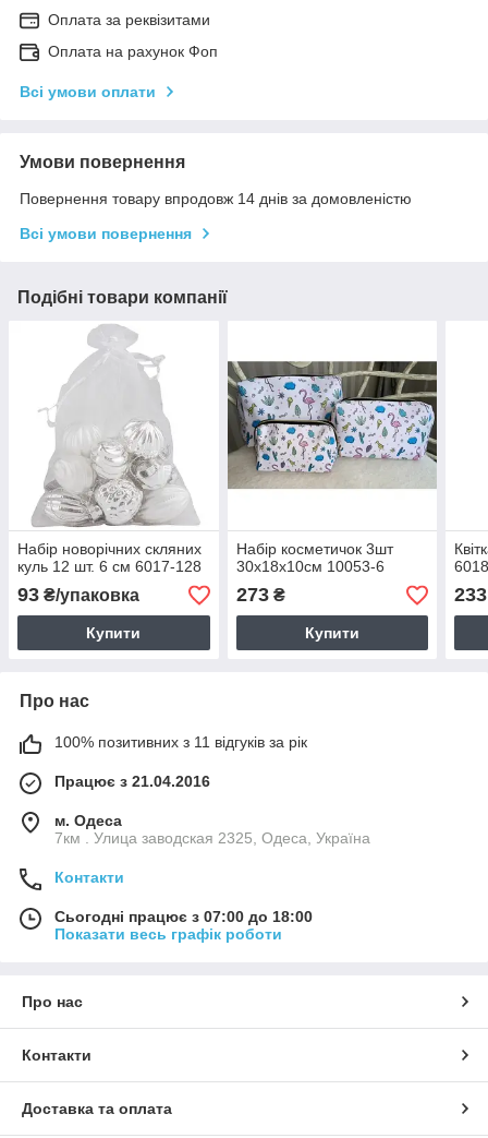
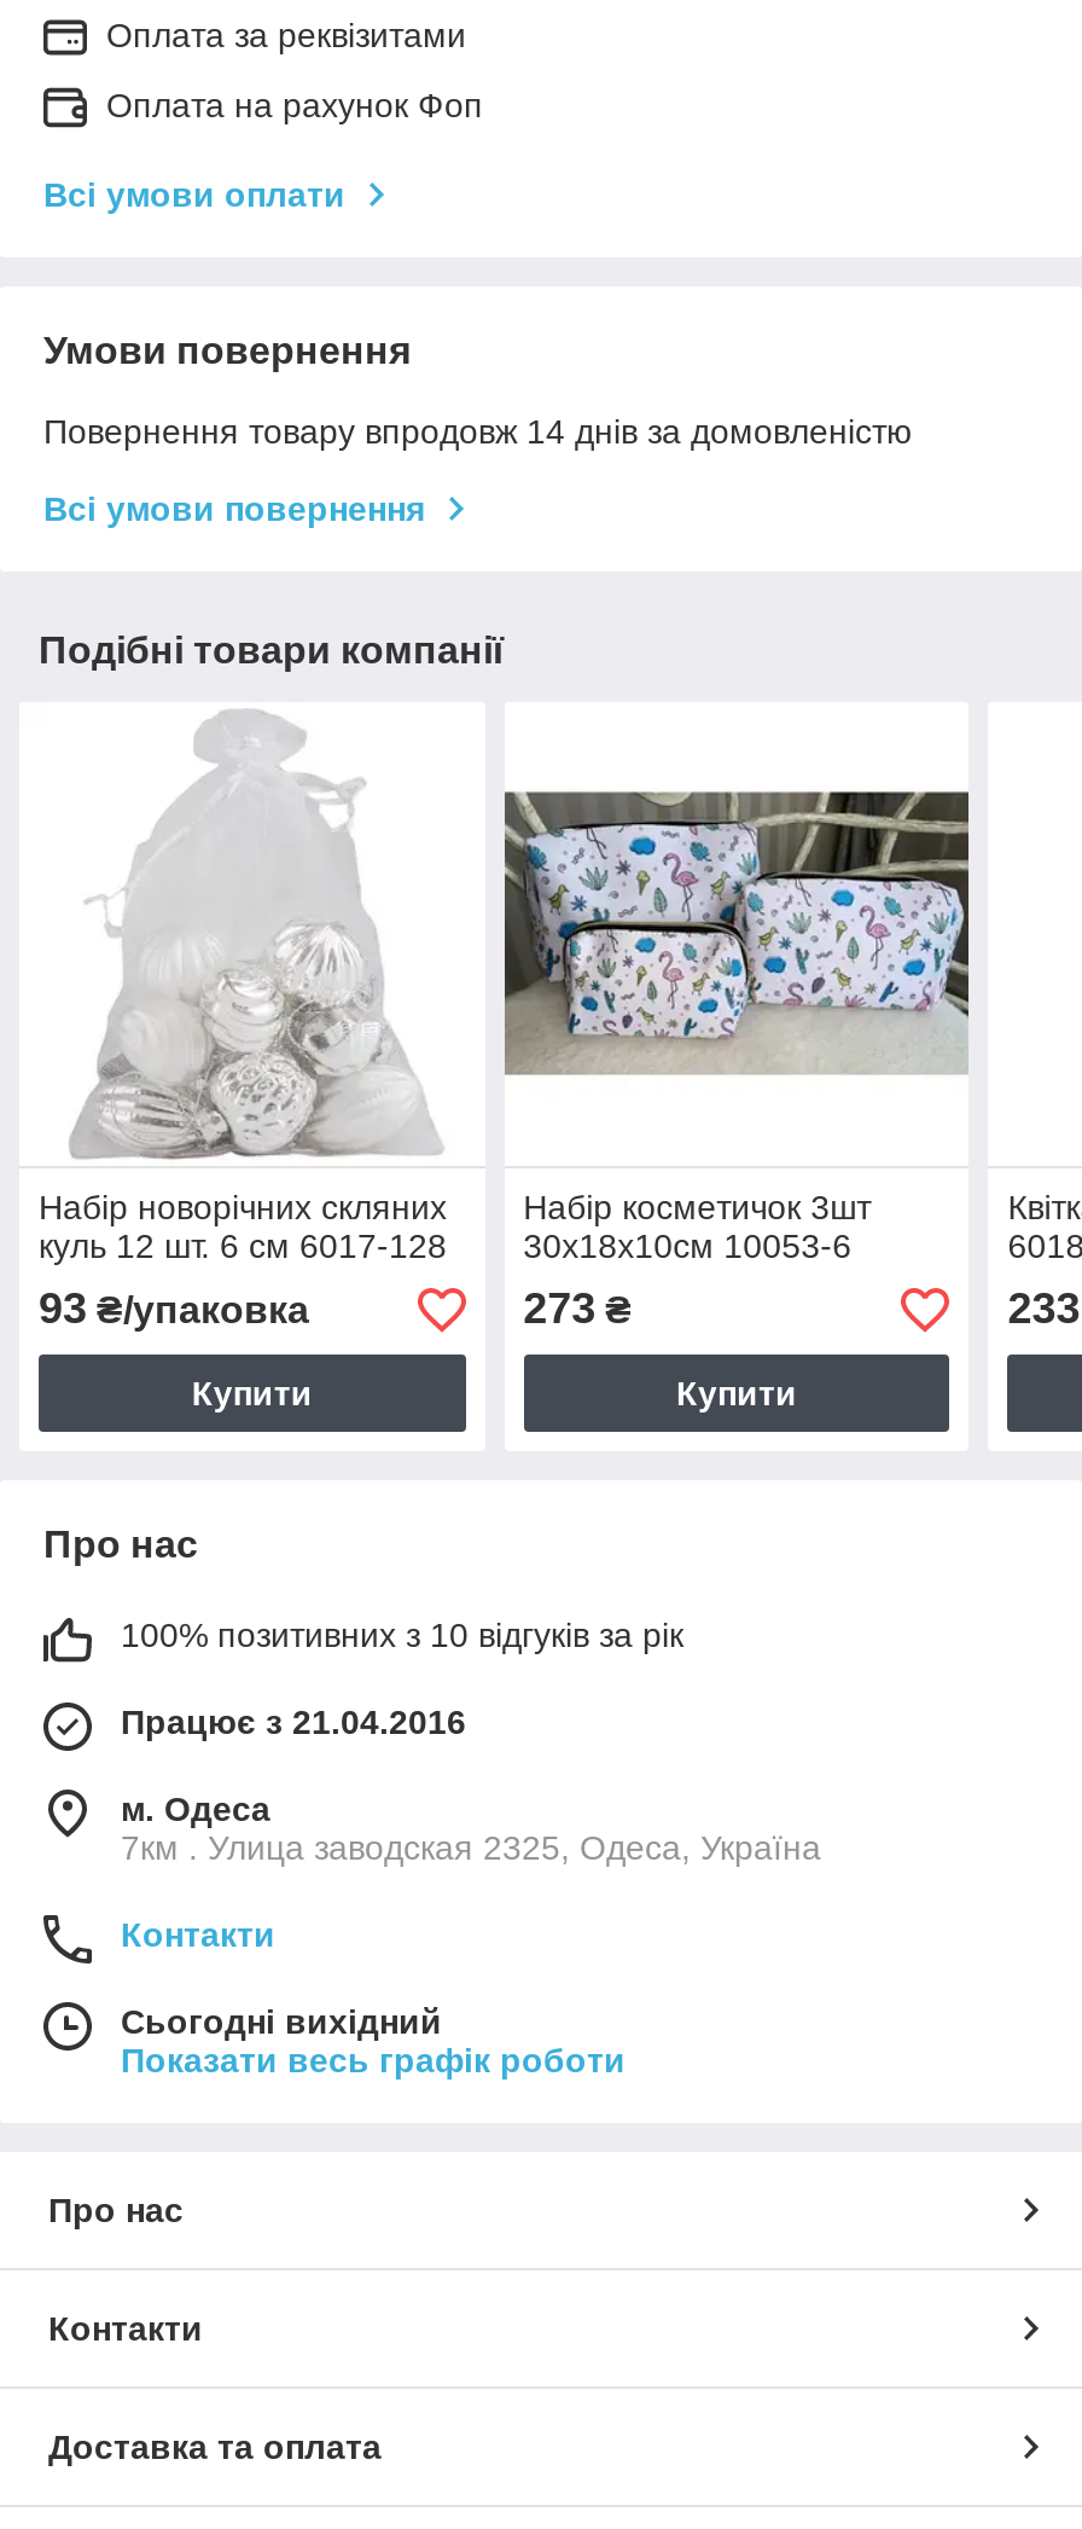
[54,734,307,751] 100% позитивних з 11 відгуків за рік -> [121,1616,683,1655] 100% позитивних з 10 відгуків за рік
[54,908,313,926] Сьогодні працює з 07:00 до 18:00 -> [121,2003,442,2042] Сьогодні вихідний

